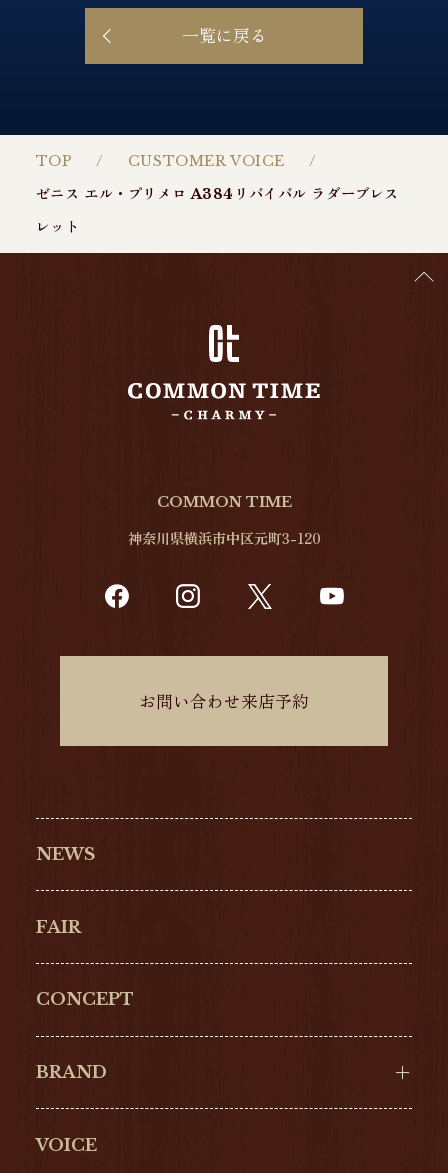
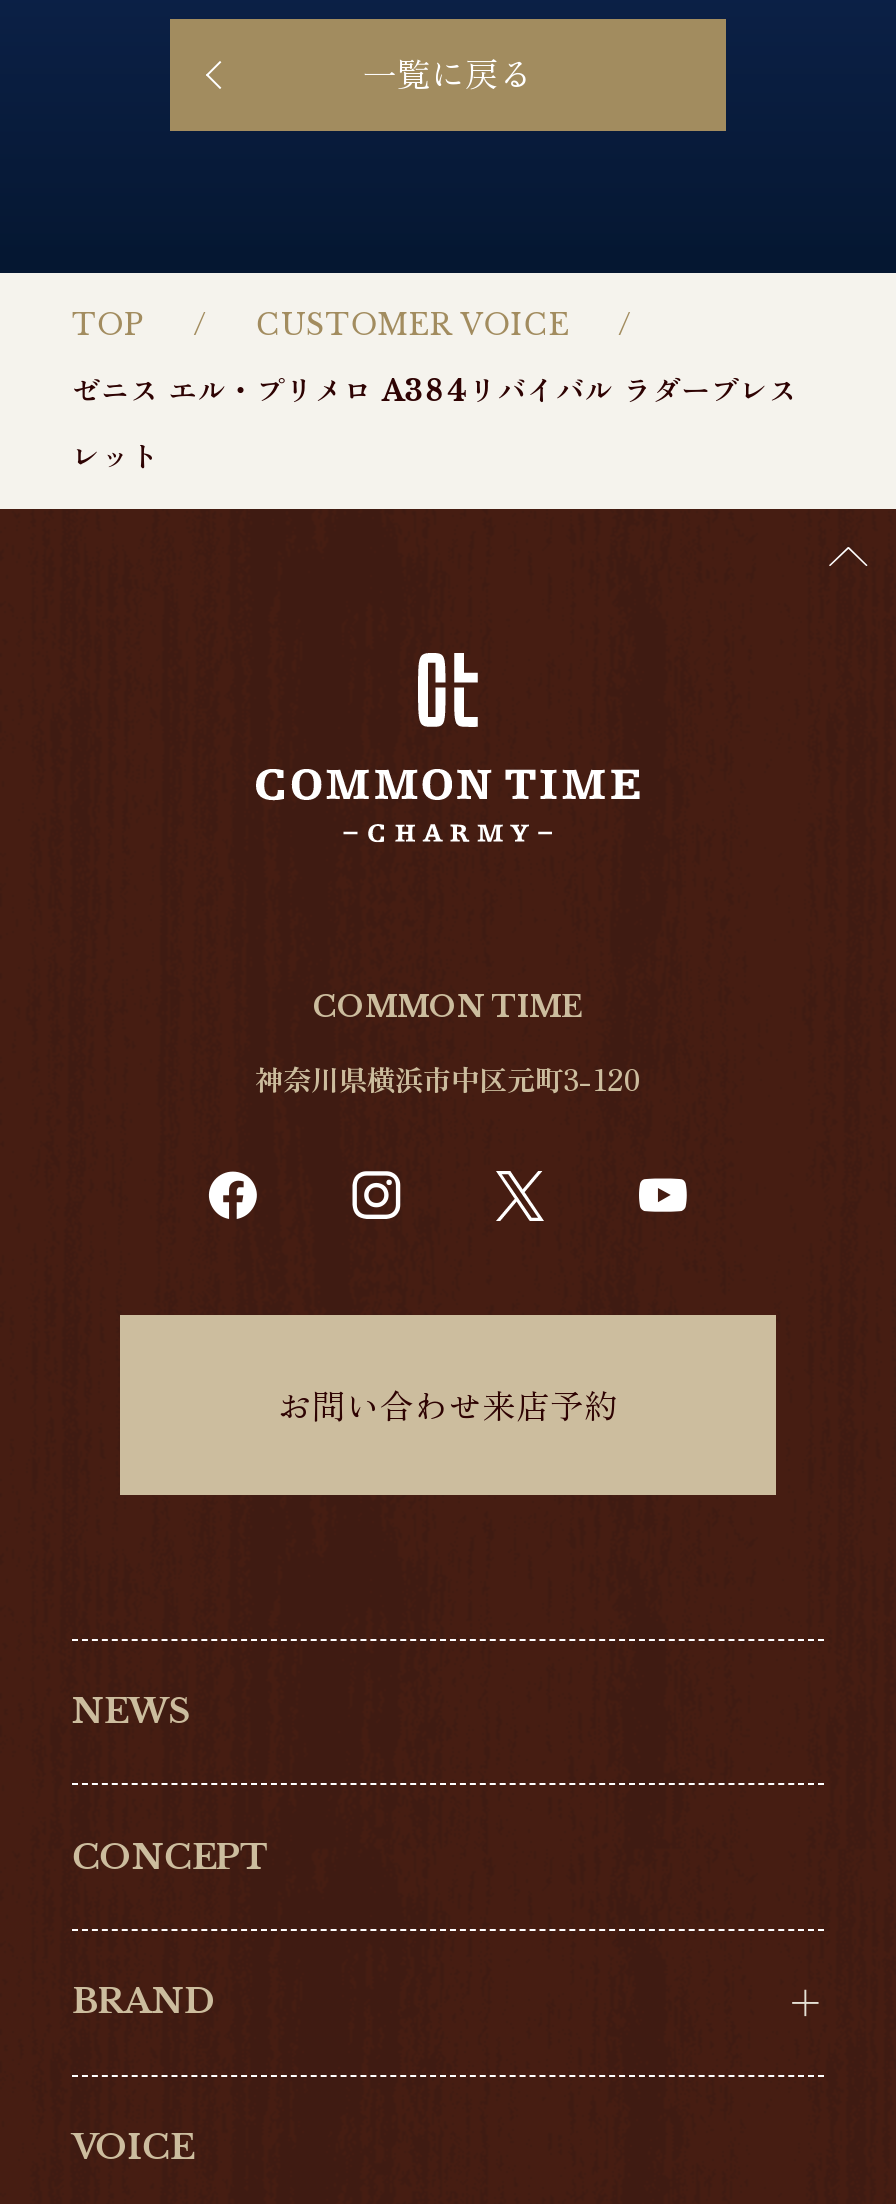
[36,917,81,938] FAIR -> none

